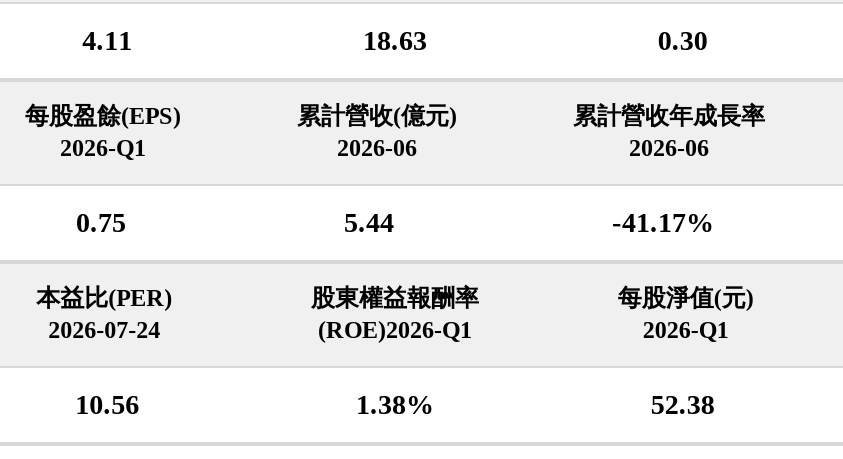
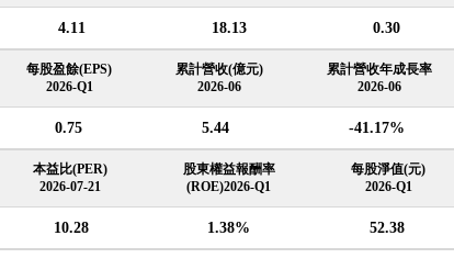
[363,24,427,56] 18.63 -> [212,19,247,36] 18.13
[48,316,160,344] 2026-07-24 -> [39,179,101,194] 2026-07-21
[75,388,139,420] 10.56 -> [54,218,89,236] 10.28

